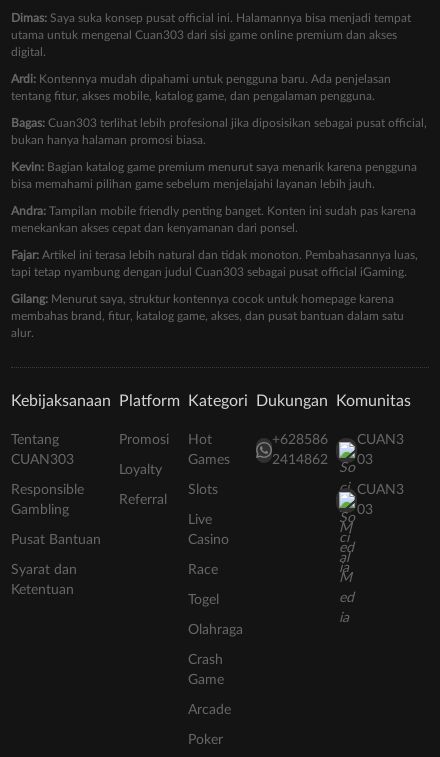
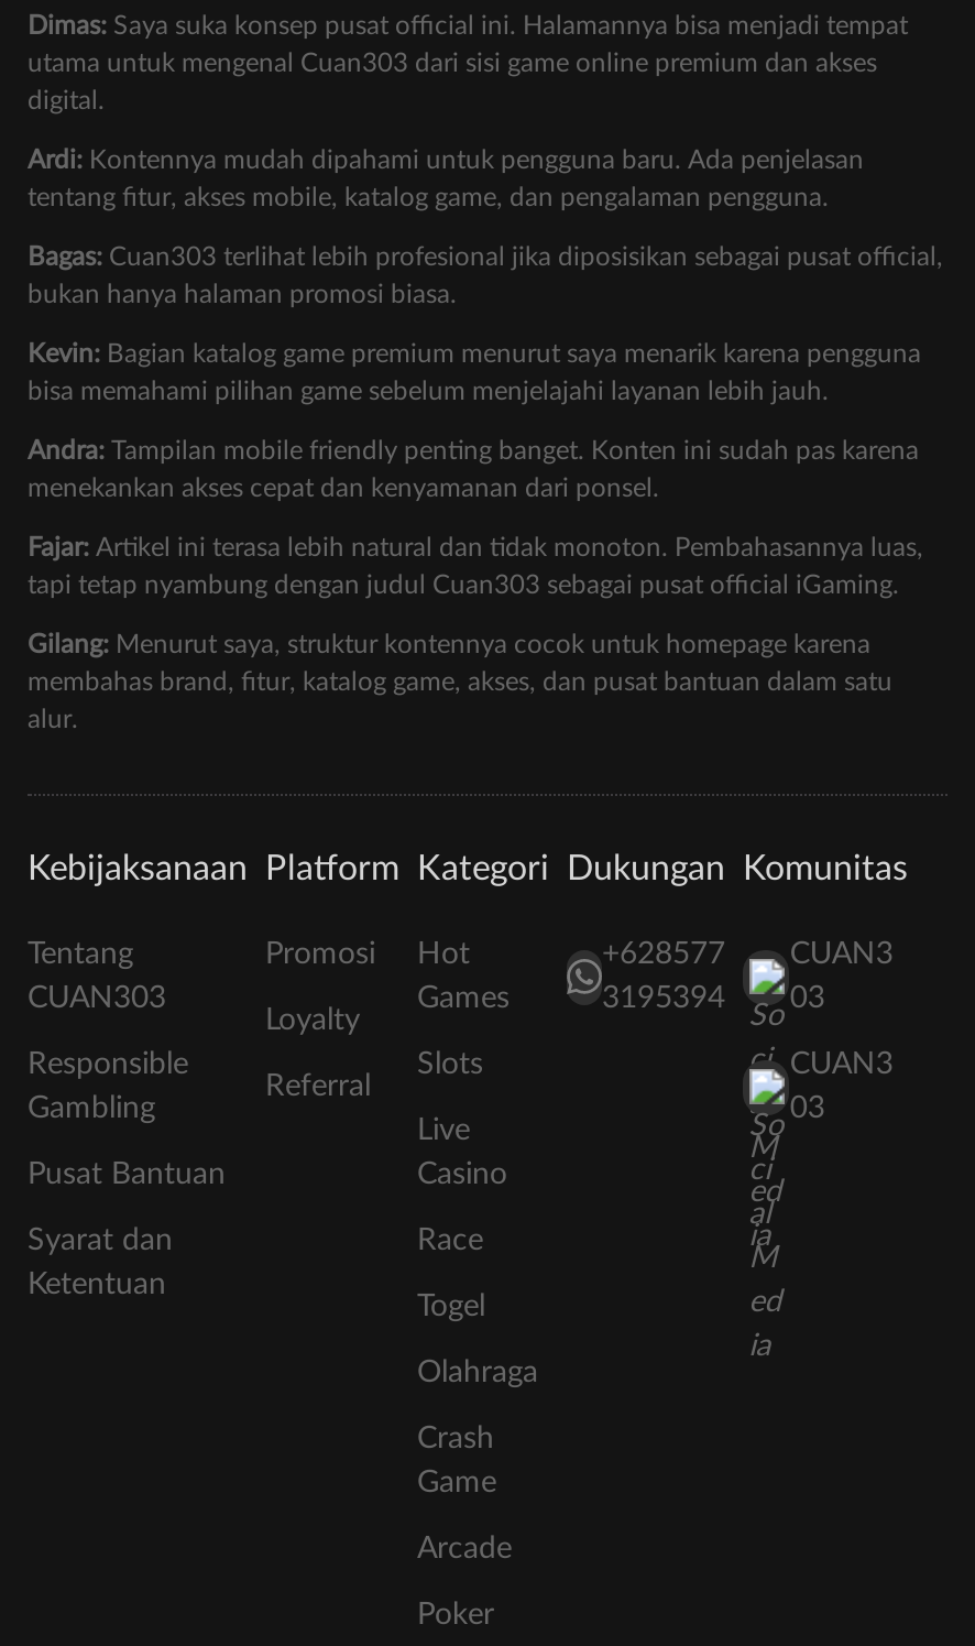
[272,433,328,447] +628586 -> [602,939,725,970] +628577
[272,453,328,467] 2414862 -> [602,983,725,1014] 3195394

